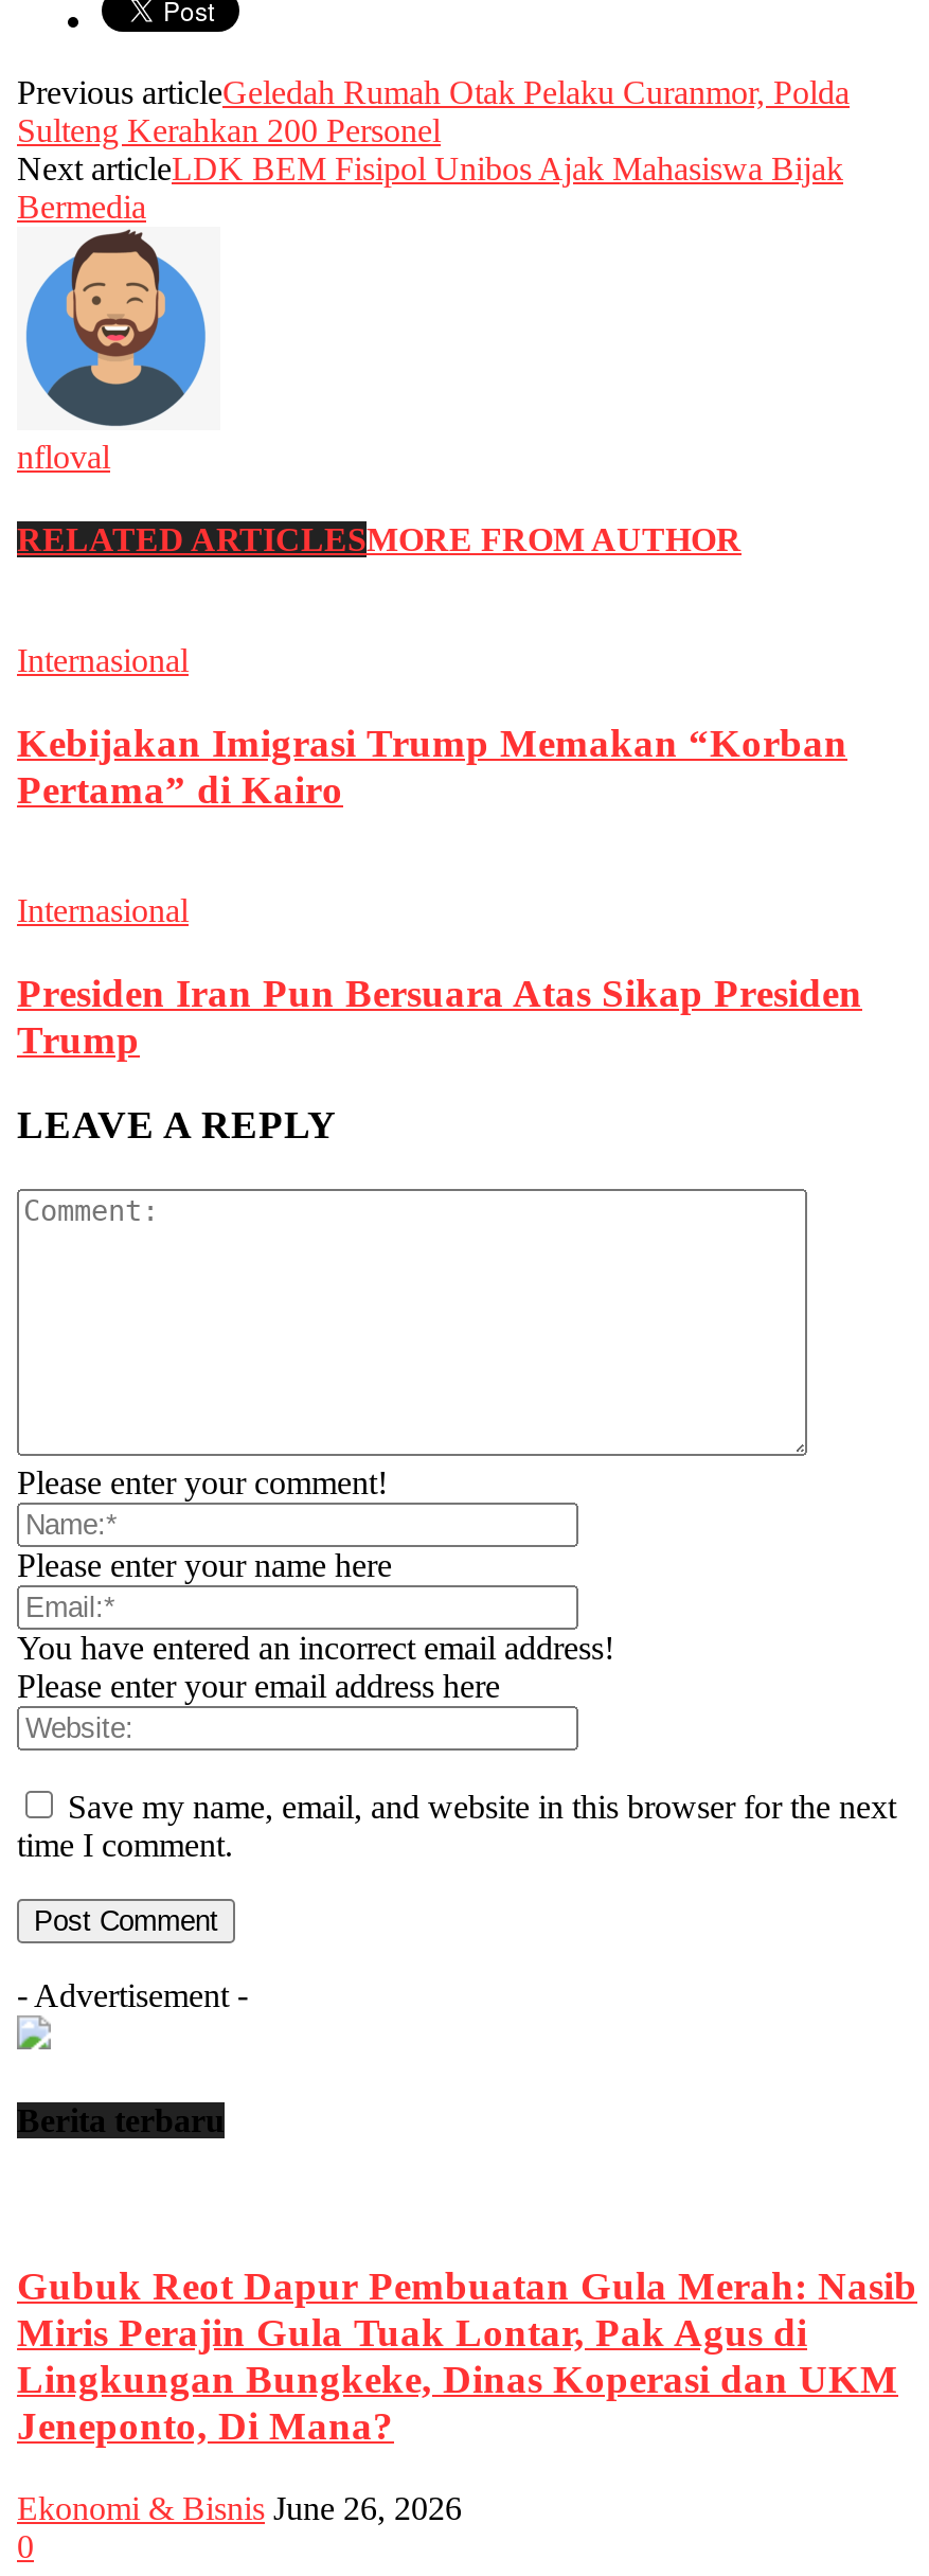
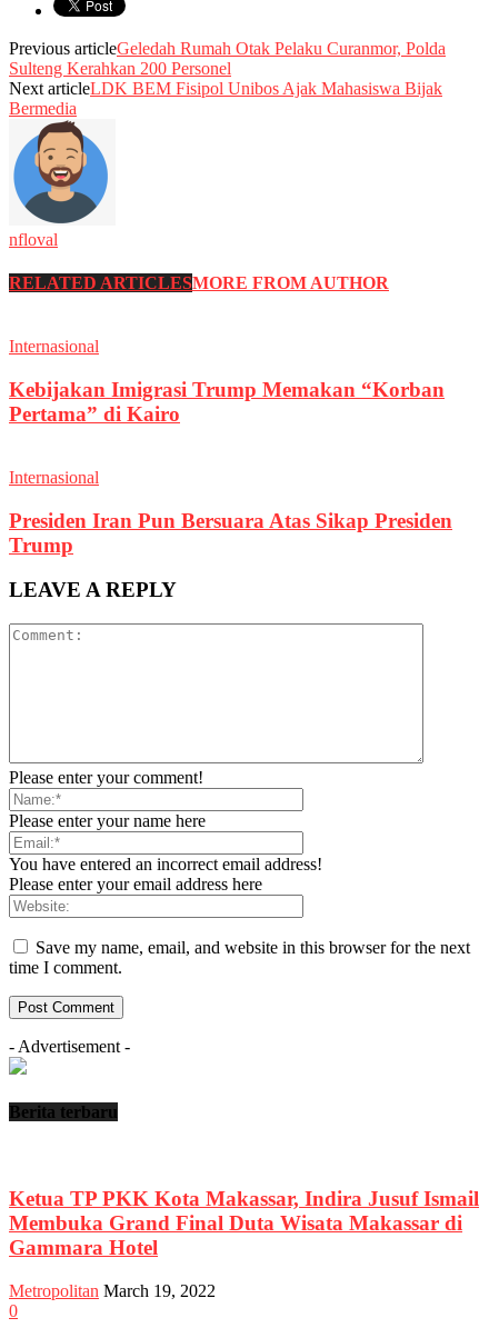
[17,2264,917,2448] Gubuk Reot Dapur Pembuatan Gula Merah: Nasib | Miris Perajin Gula Tuak Lontar, Pak Agus di | Lingkungan Bungkeke, Dinas Koperasi dan UKM | Jeneponto, Di Mana? -> [9,1187,479,1259] Ketua TP PKK Kota Makassar, Indira Jusuf Ismail | Membuka Grand Final Duta Wisata Makassar di | Gammara Hotel
[17,2490,462,2526] Ekonomi & Bisnis June 26, 2026 -> [9,1281,216,1300] Metropolitan March 19, 2022

